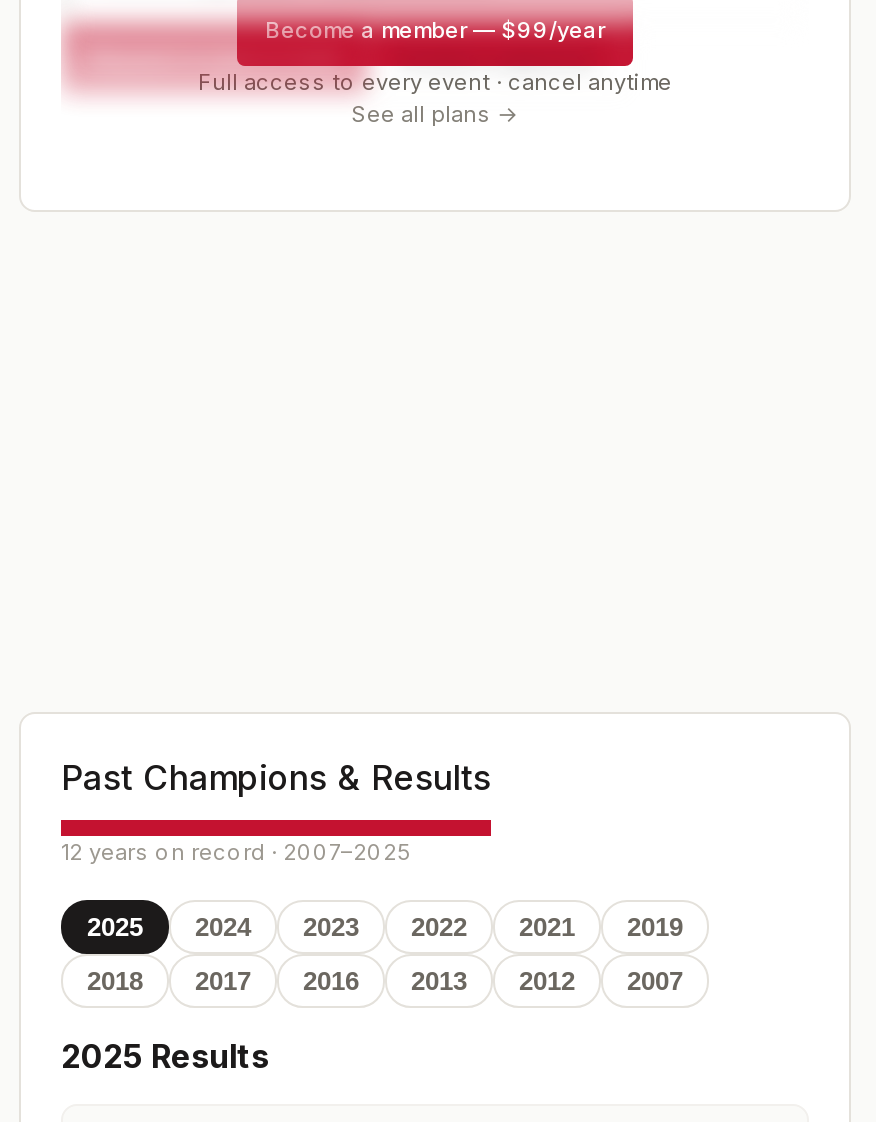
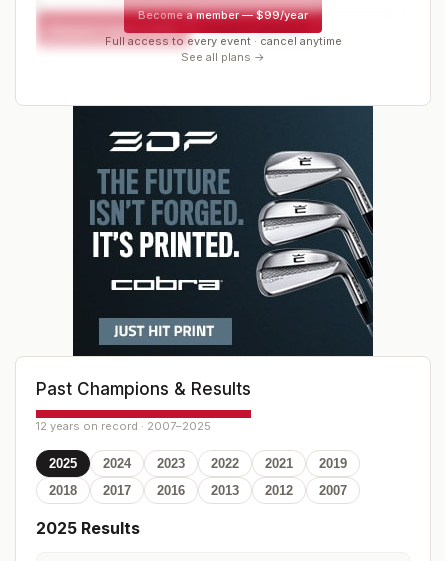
none -> [72,105,374,357] [image]

